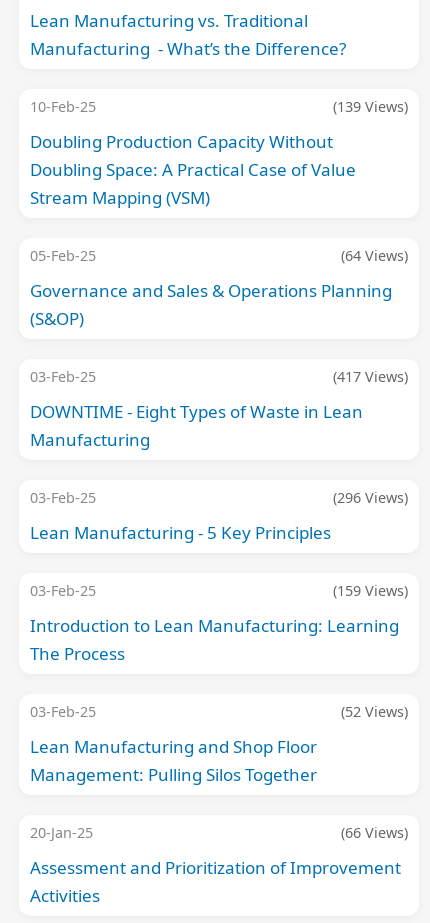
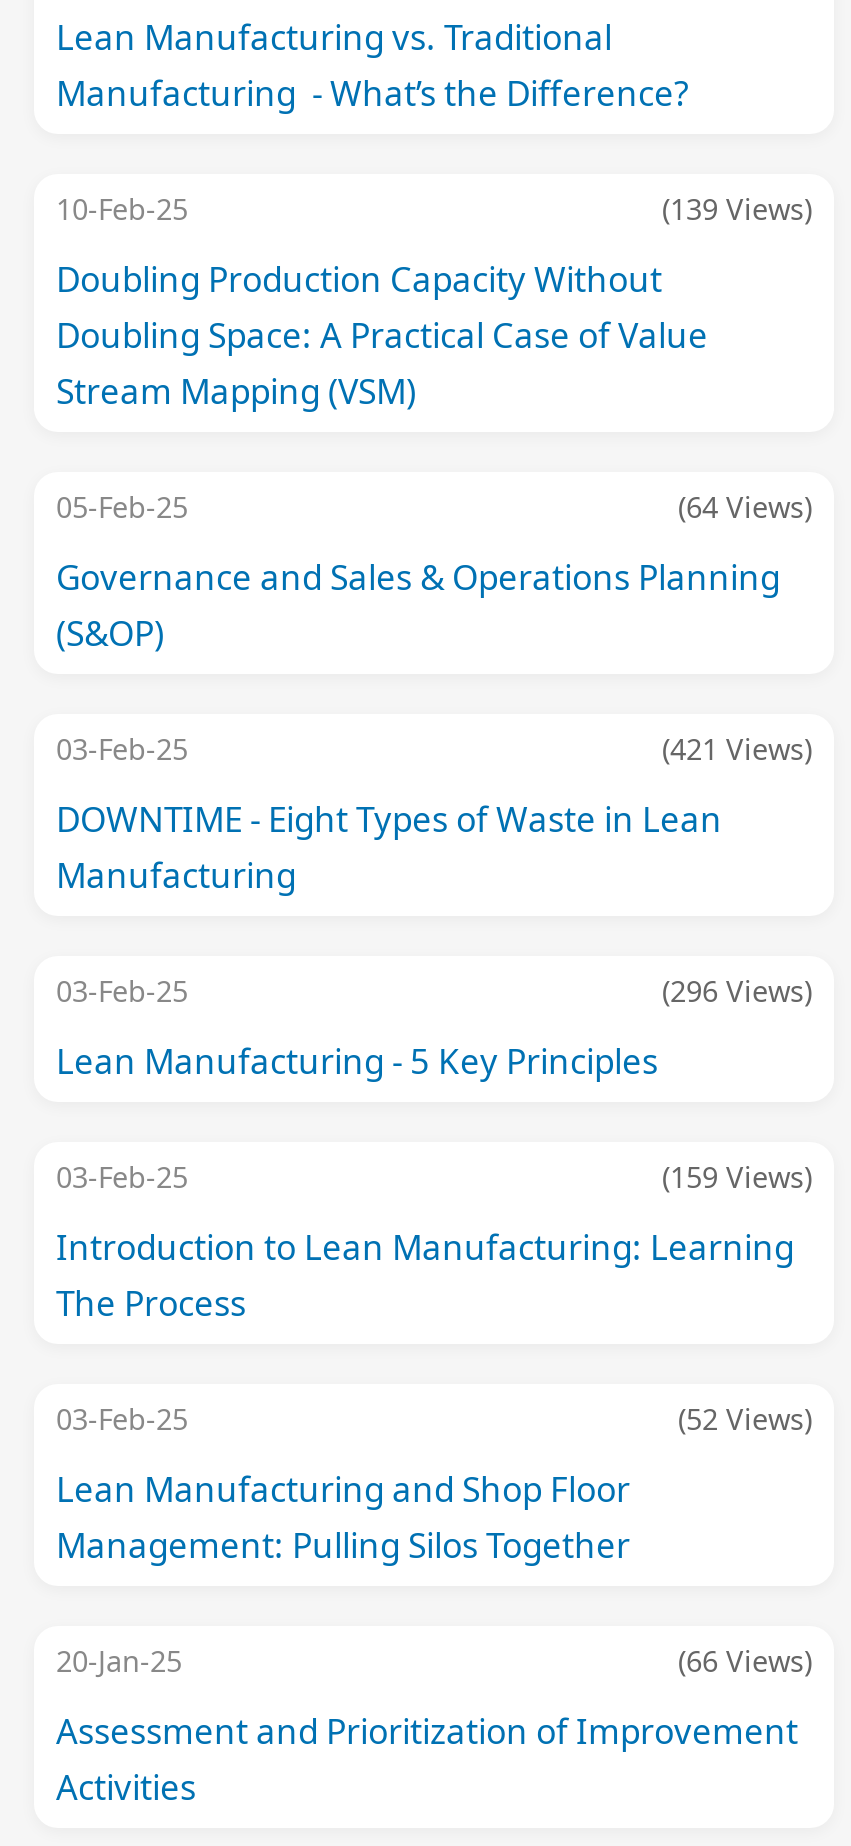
[333,367,408,386] (417 Views) -> [662,730,812,768] (421 Views)

